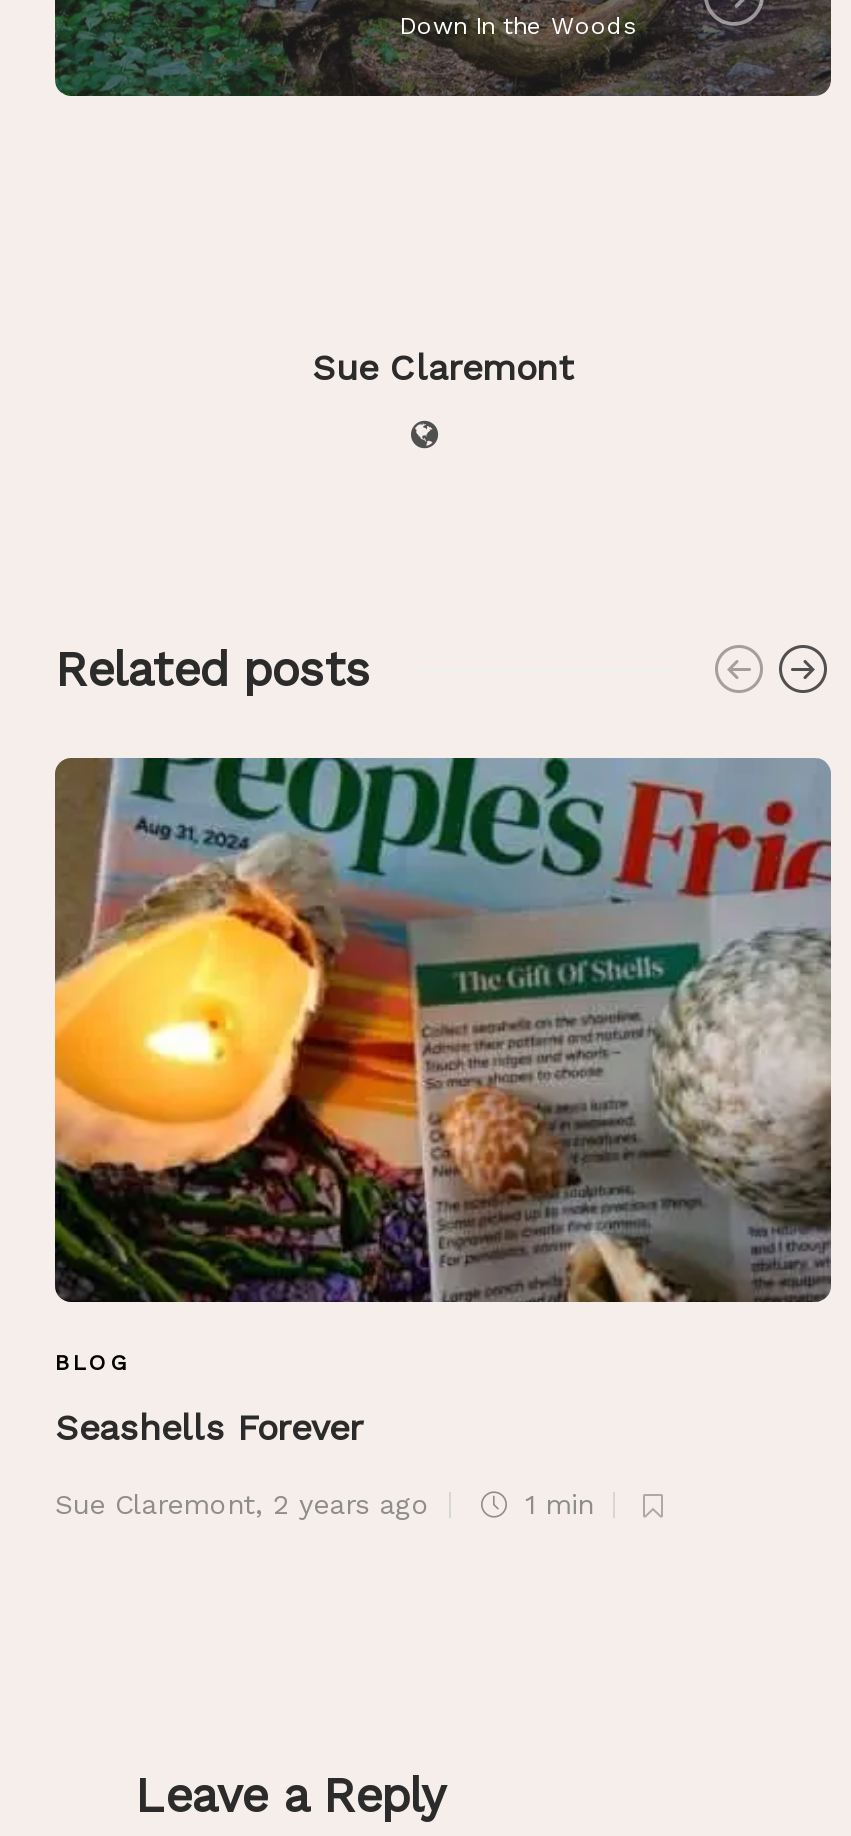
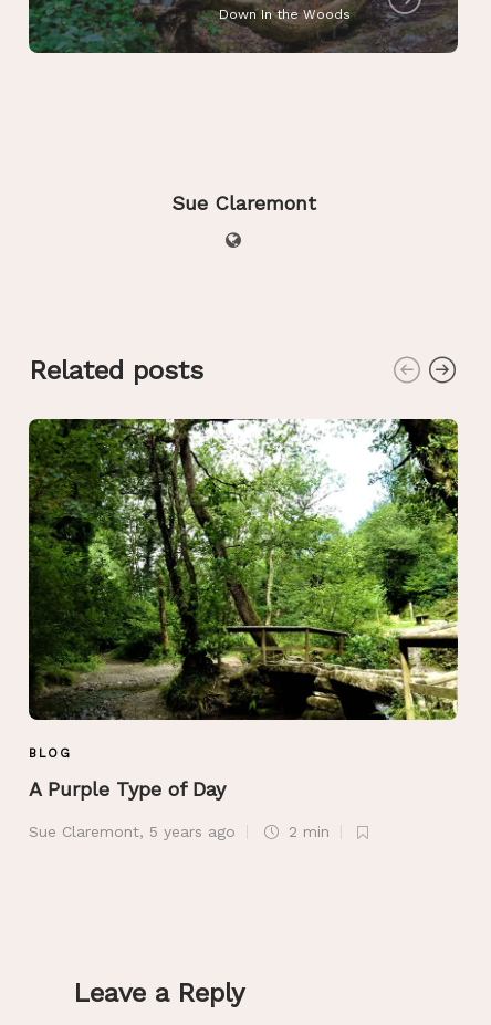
[53,756,833,1304] [image] -> [28,418,459,721] [image]
[55,1406,375,1448] Seashells Forever -> [29,777,232,800] A Purple Type of Day
[55,1488,593,1520] Sue Claremont, 2 years ago | 1 min -> [29,822,330,840] Sue Claremont, 5 years ago | 2 min

